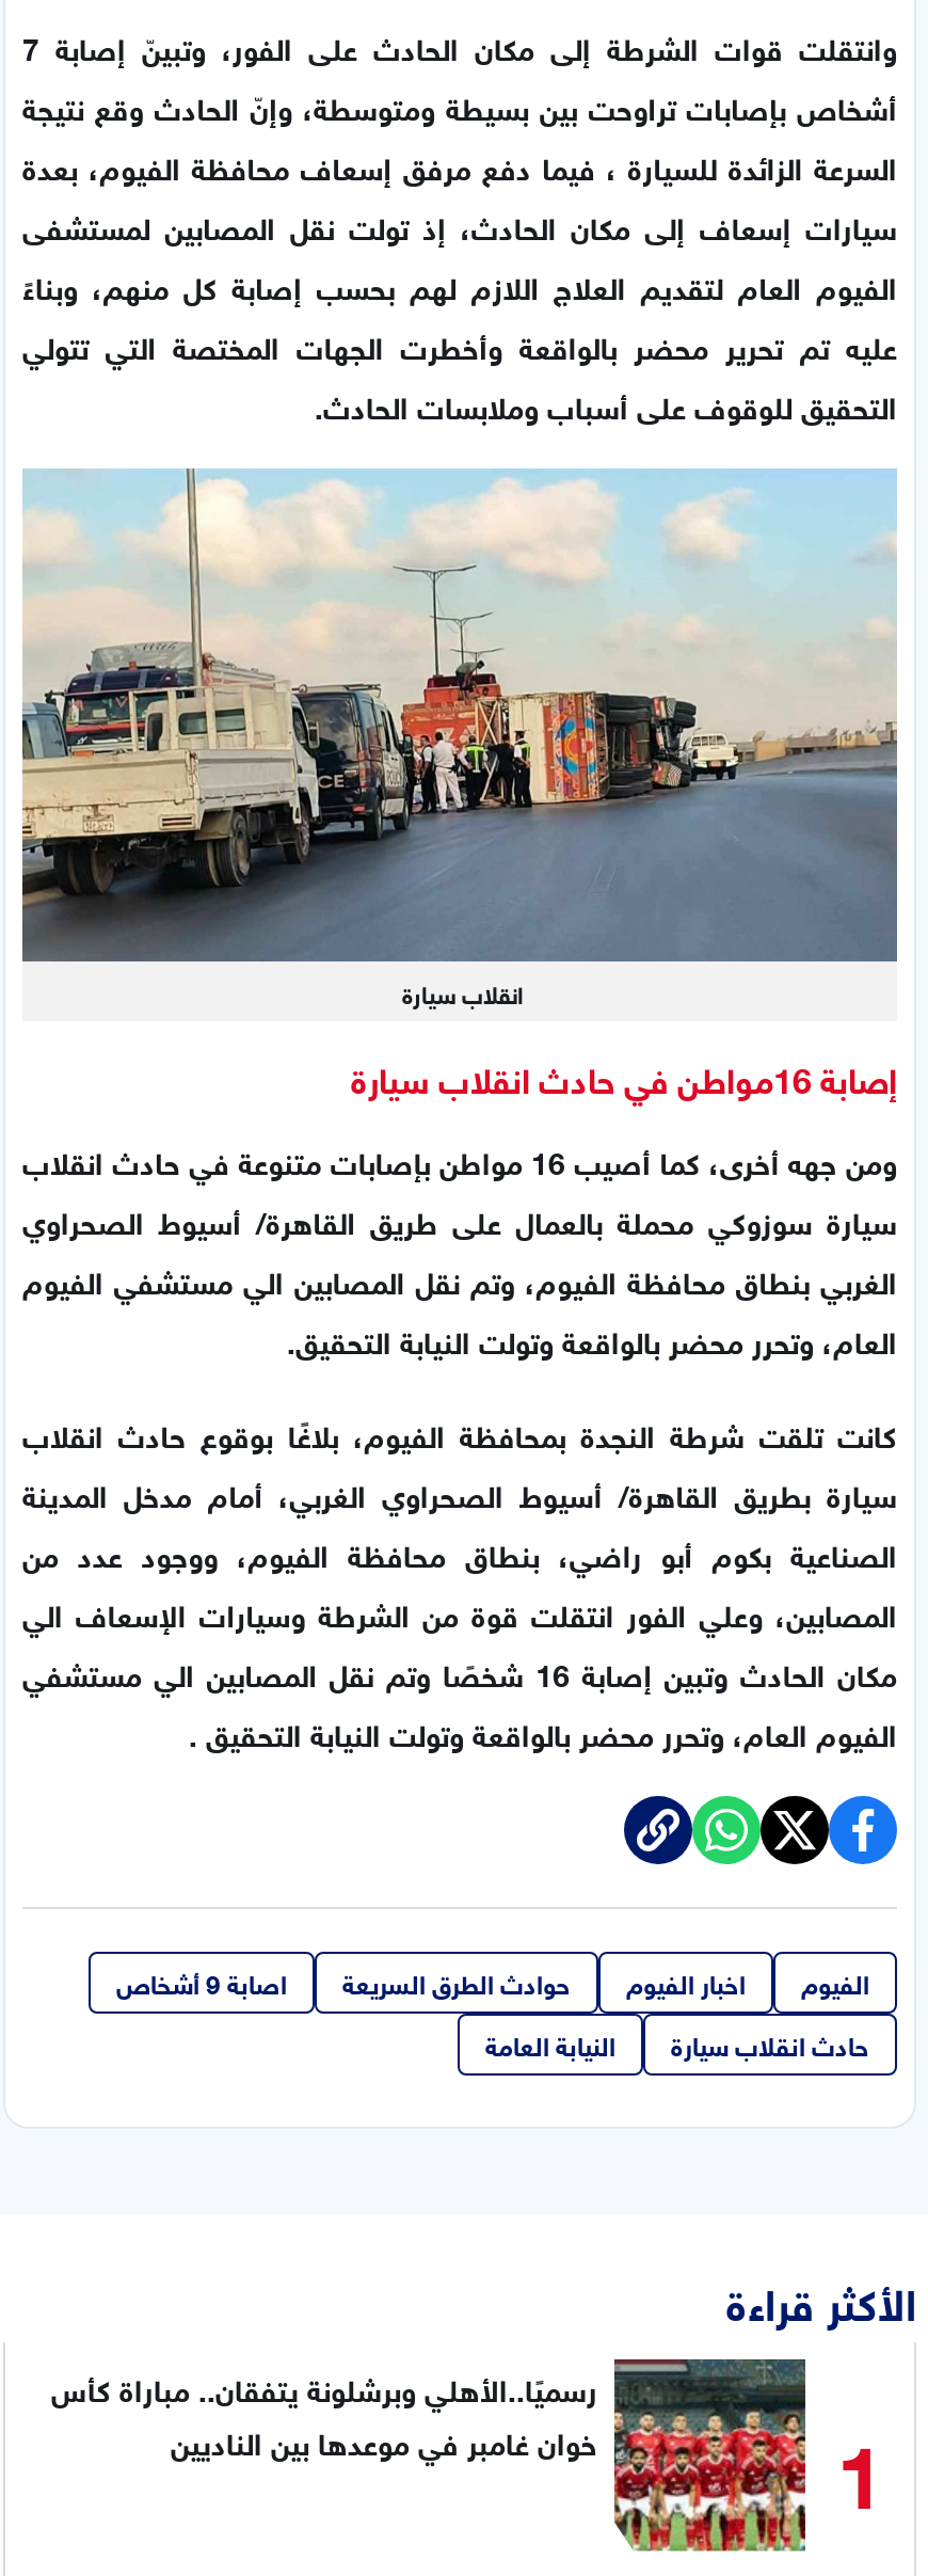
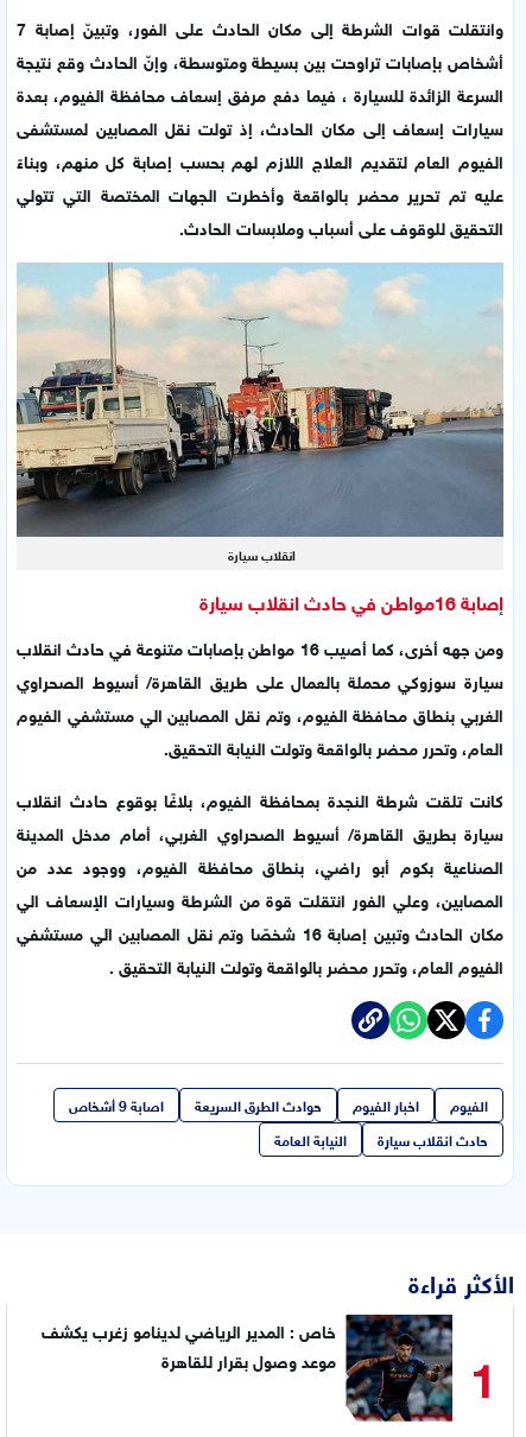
[51,2357,807,2554] [image] | رسميًا..الأهلي وبرشلونة يتفقان.. مباراة كأس | خوان غامبر في موعدها بين الناديين -> [42,1313,454,1423] [image] | خاص : المدير الرياضي لدينامو زغرب يكشف | موعد وصول بقرار للقاهرة

